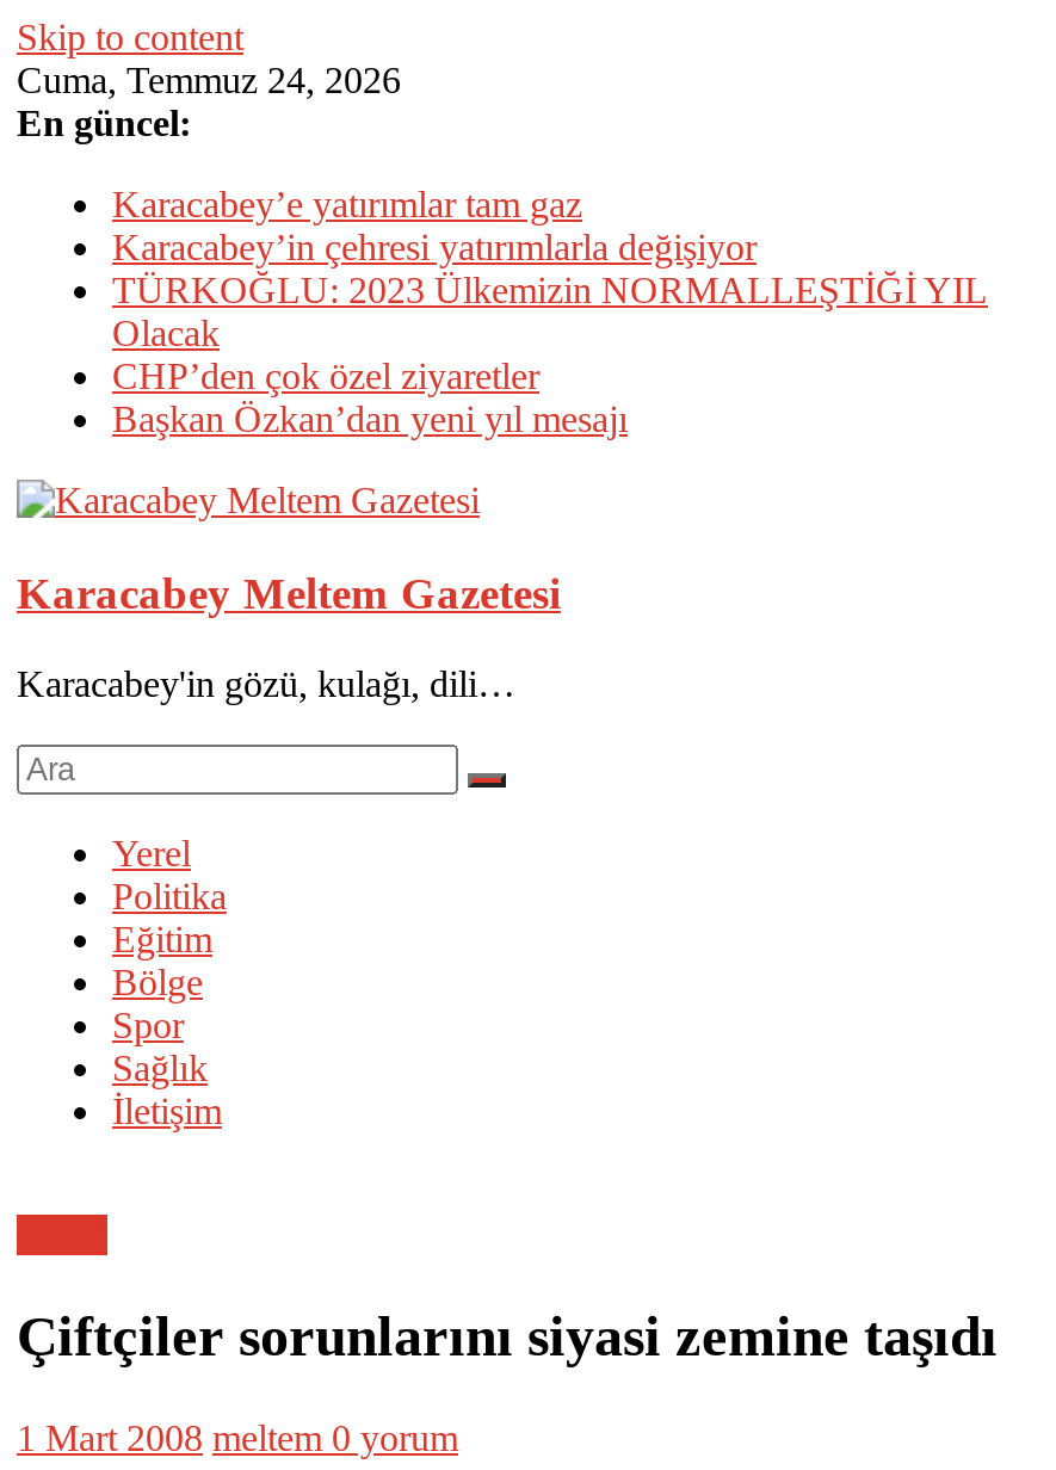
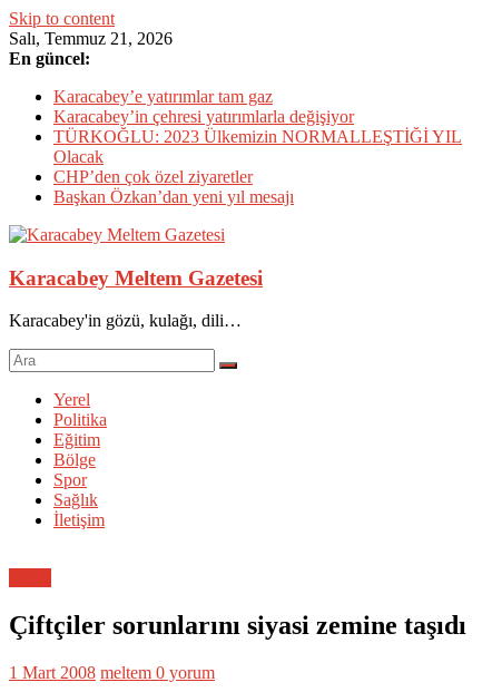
[17,60,401,100] Cuma, Temmuz 24, 2026 -> [9,29,173,48] Salı, Temmuz 21, 2026

